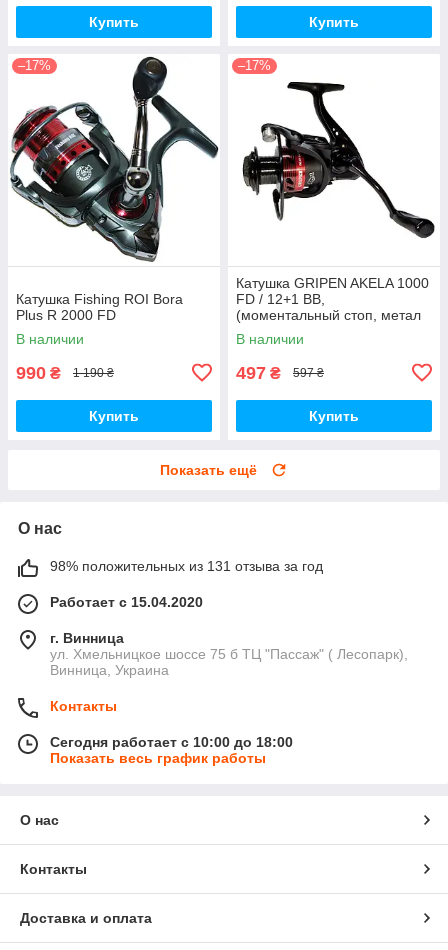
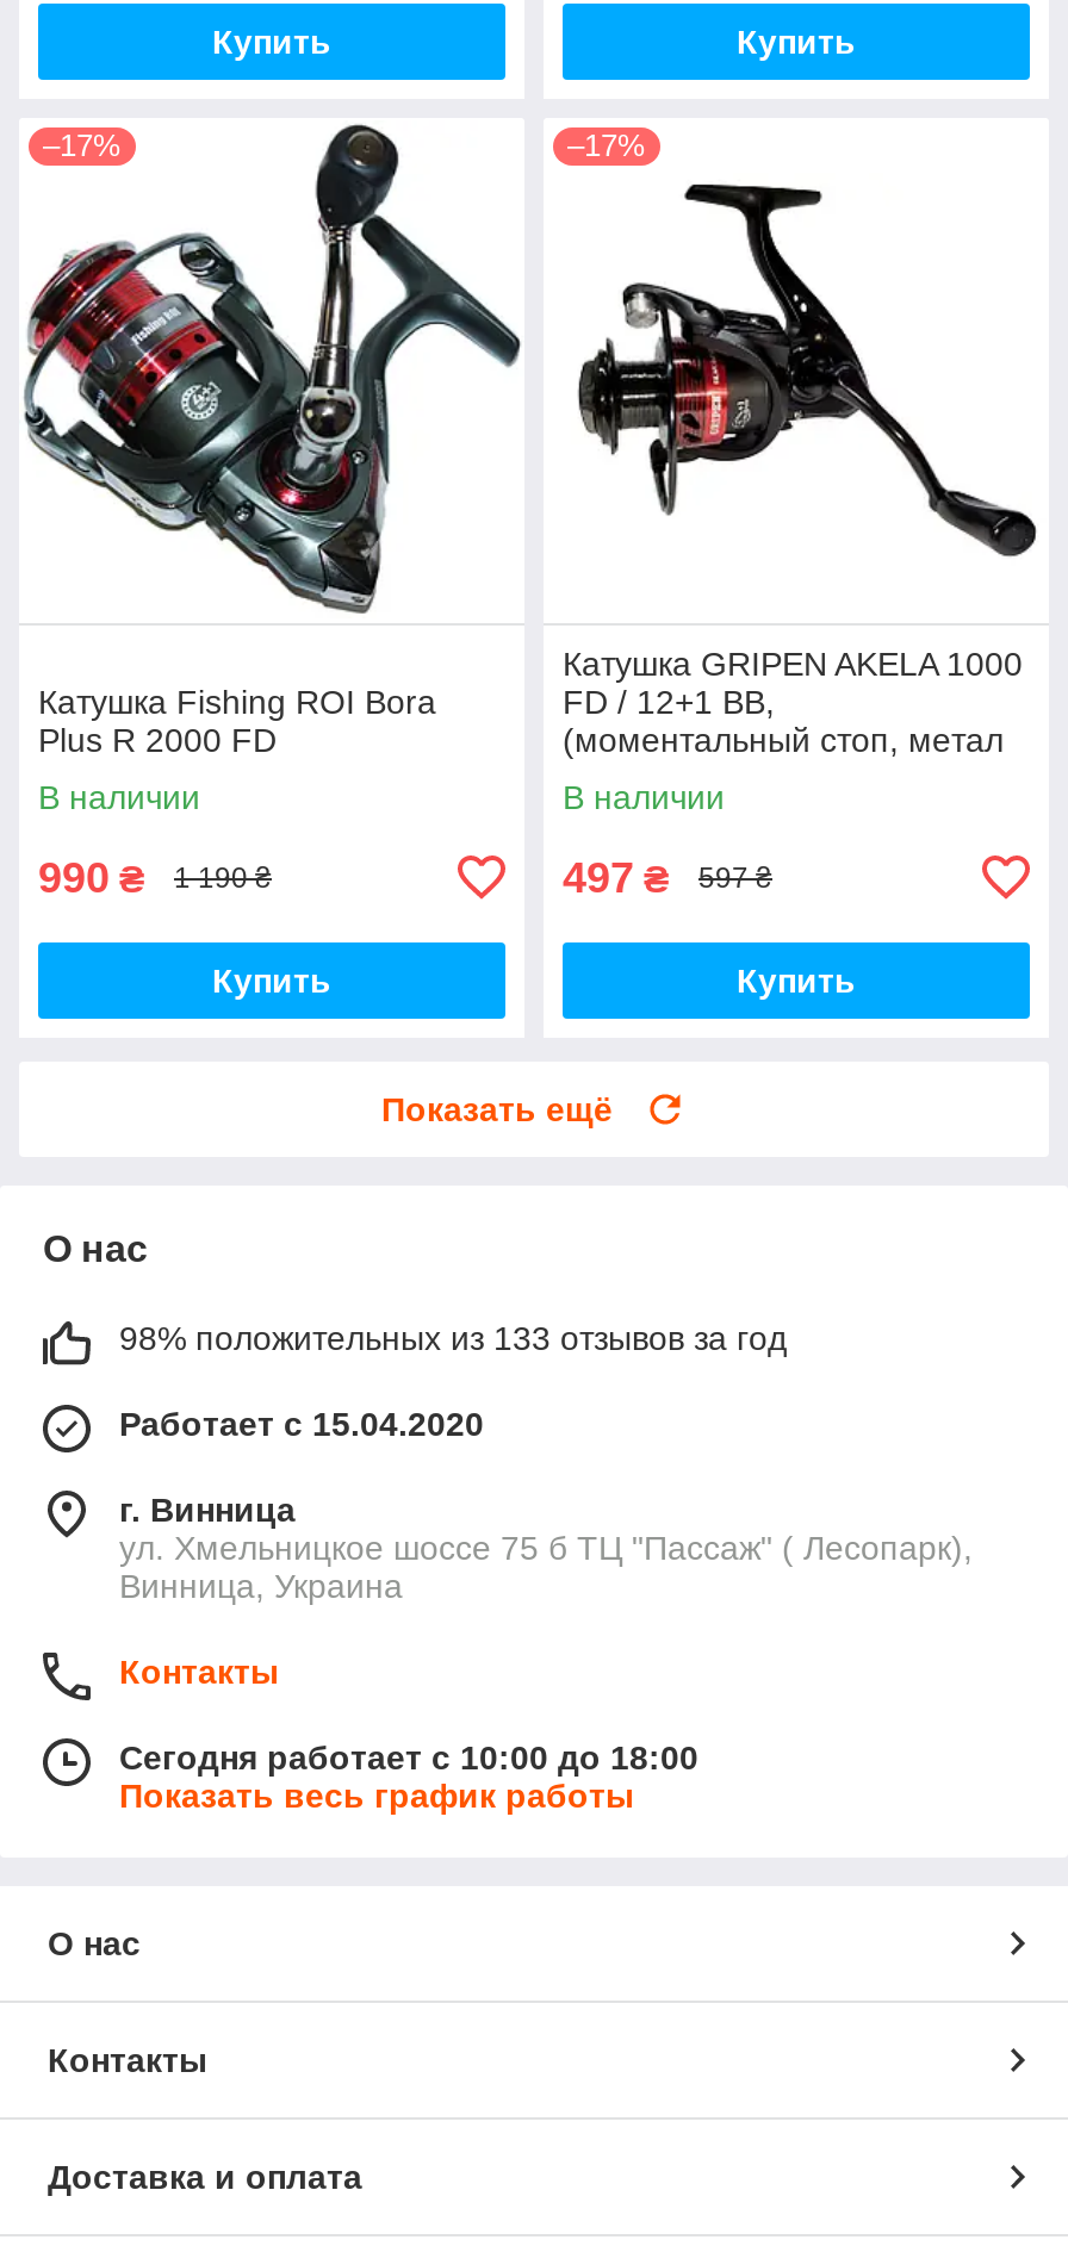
[50,558,323,574] 98% положительных из 131 отзыва за год -> [119,1319,787,1357] 98% положительных из 133 отзывов за год

